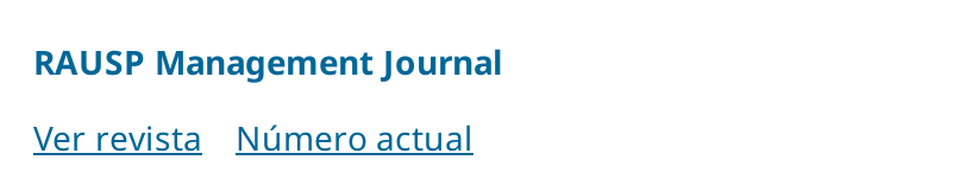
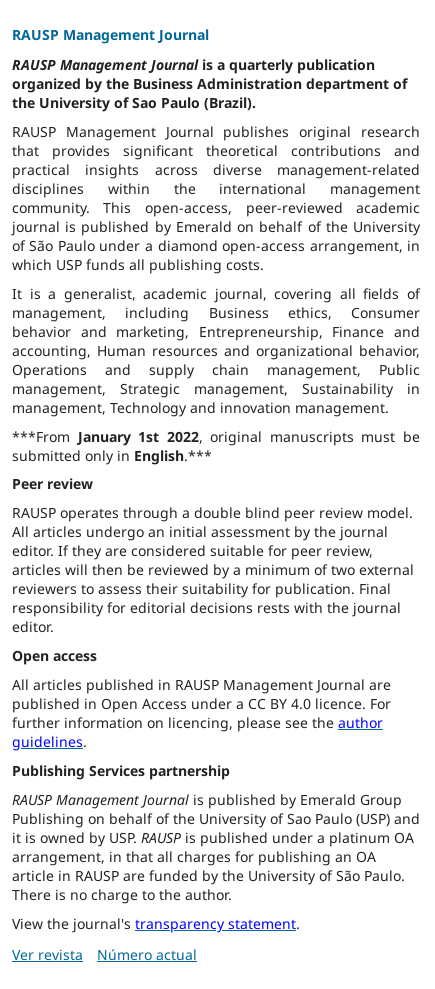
none -> [12,54,420,933] RAUSP Management Journal is a quarterly publication | organized by the Business Administration department of | the University of Sao Paulo (Brazil). | RAUSP Management Journal publishes original research | that provides significant theoretical contributions and | practical insights across diverse management-related | disciplines within the international management | community. This open-access, peer-reviewed academic | journal is published by Emerald on behalf of the University | of São Paulo under a diamond open-access arrangement, in | which USP funds all publishing costs. | It is a generalist, academic journal, covering all fields of | management, including Business ethics, Consumer | behavior and marketing, Entrepreneurship, Finance and | accounting, Human resources and organizational behavior, | Operations and supply chain management, Public | management, Strategic management, Sustainability in | management, Technology and innovation management. | ***From January 1st 2022, original manuscripts must be | submitted only in English.*** | Peer review | RAUSP operates through a double blind peer review model. | All articles undergo an initial assessment by the journal | editor. If they are considered suitable for peer review, | articles will then be reviewed by a minimum of two external | reviewers to assess their suitability for publication. Final | responsibility for editorial decisions rests with the journal | editor. | Open access | All articles published in RAUSP Management Journal are | published in Open Access under a CC BY 4.0 licence. For | further information on licencing, please see the author | guidelines. | Publishing Services partnership | RAUSP Management Journal is published by Emerald Group | Publishing on behalf of the University of Sao Paulo (USP) and | it is owned by USP. RAUSP is published under a platinum OA | arrangement, in that all charges for publishing an OA | article in RAUSP are funded by the University of São Paulo. | There is no charge to the author. | View the journal's transparency statement.

